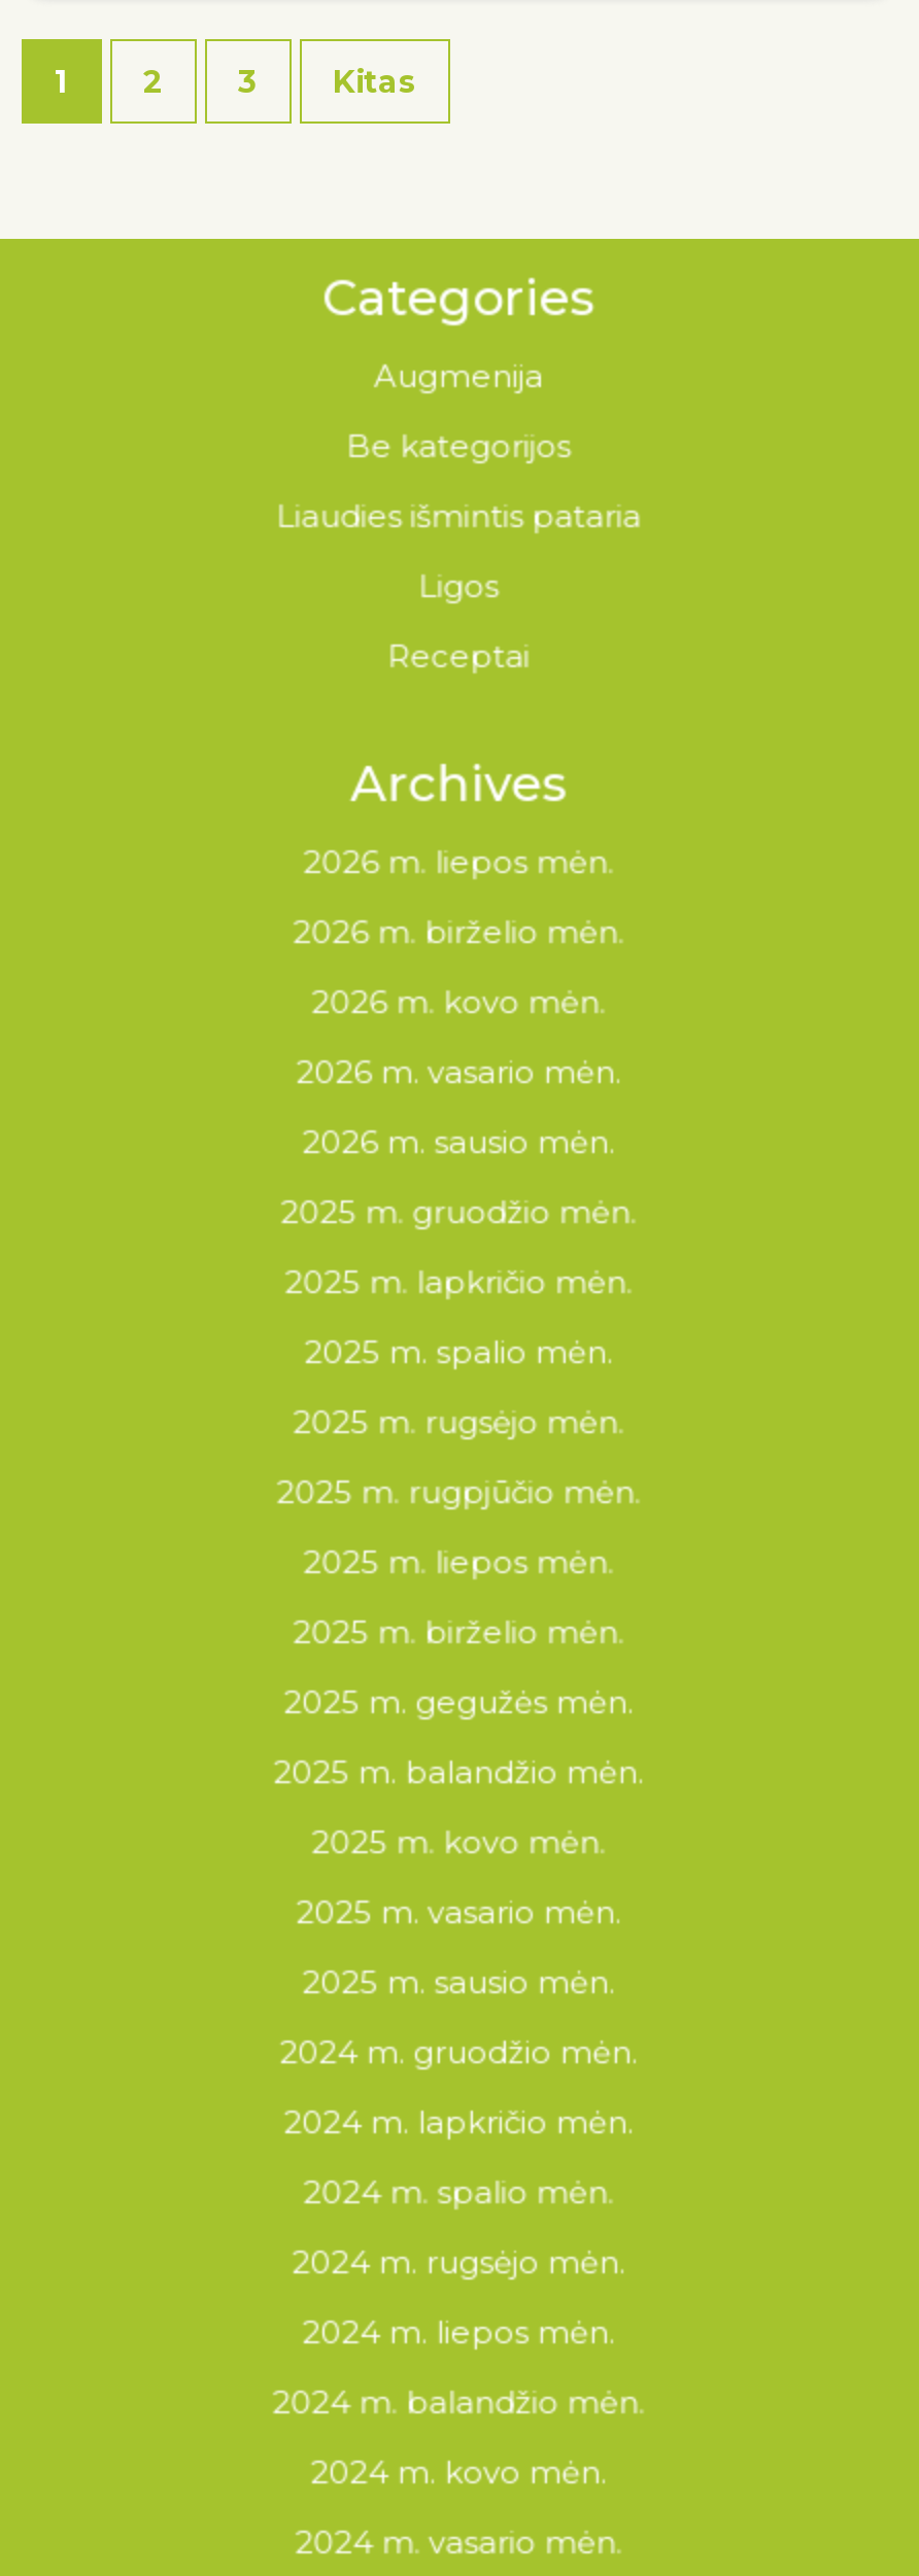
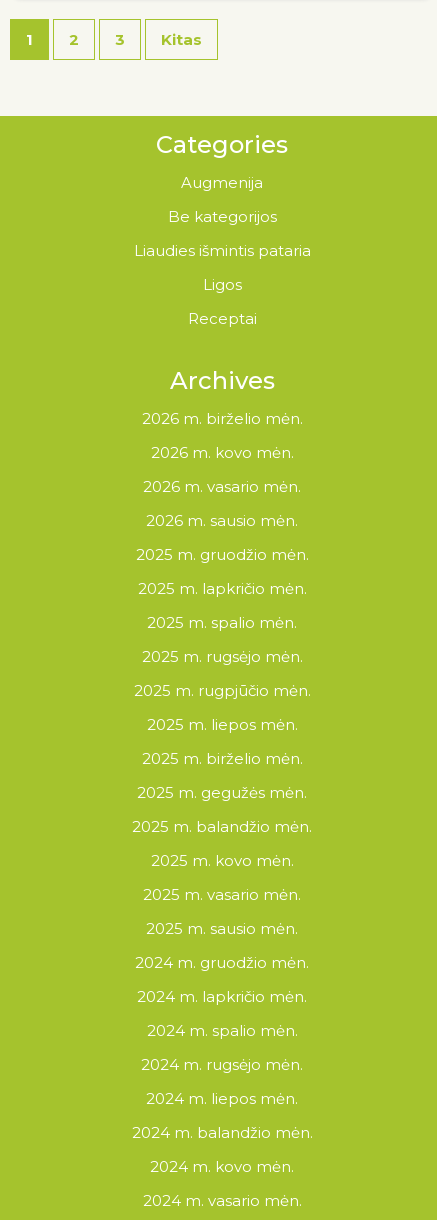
[303,843,614,882] 2026 m. liepos mėn. -> none

